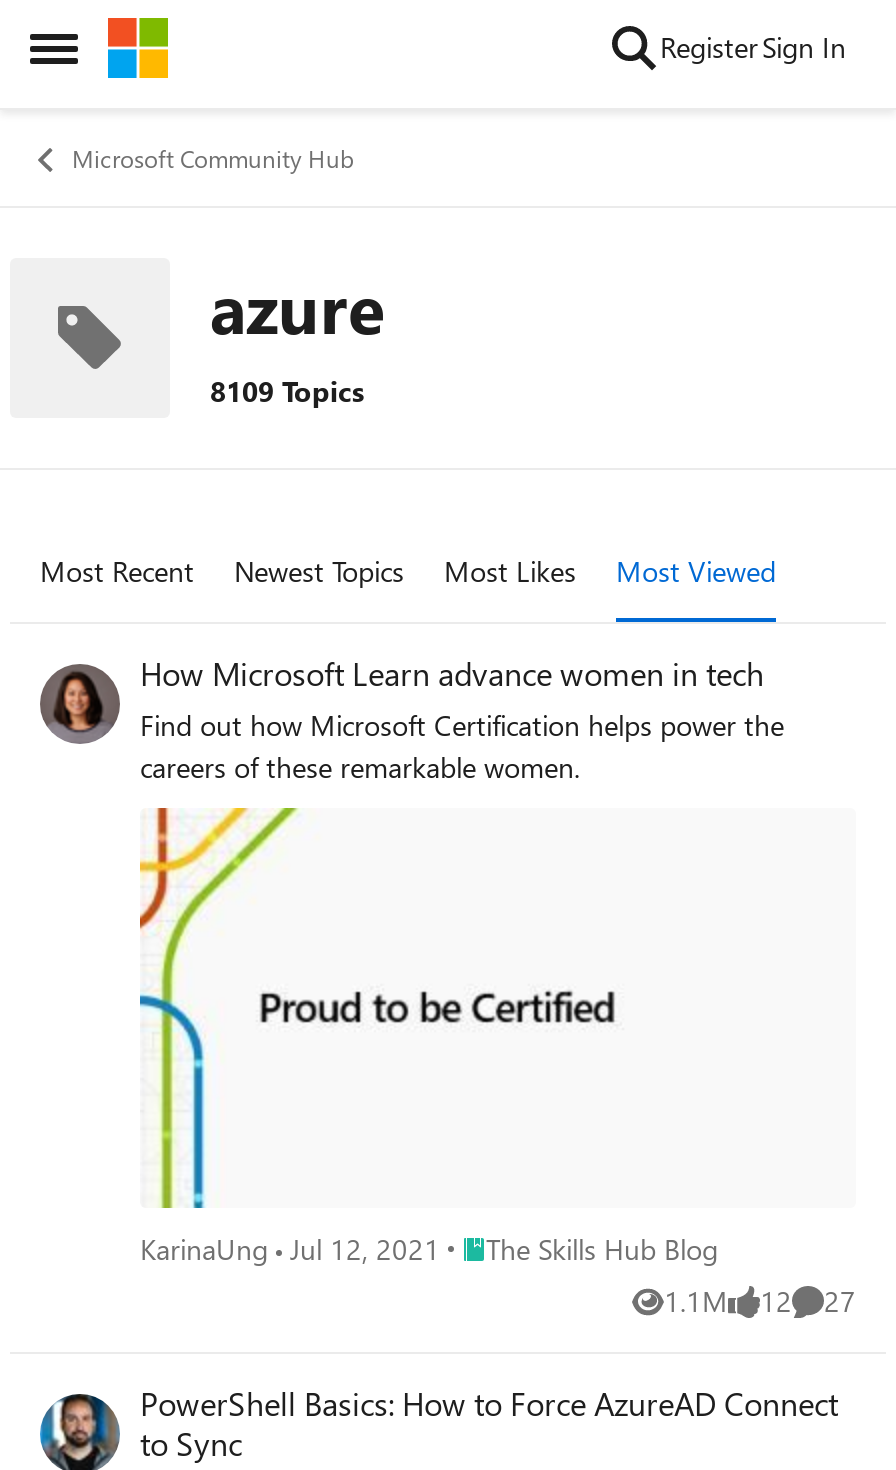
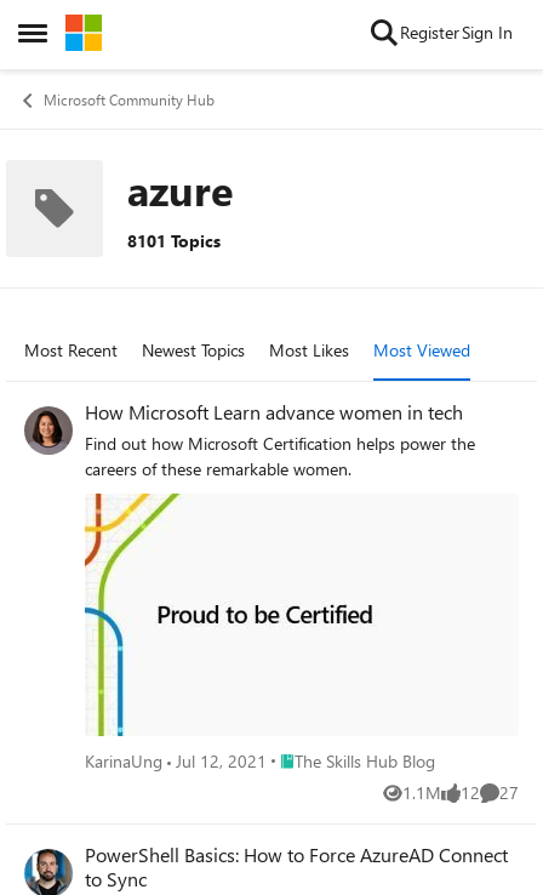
[210,372,364,410] 8109 Topics -> [127,229,221,252] 8101 Topics

